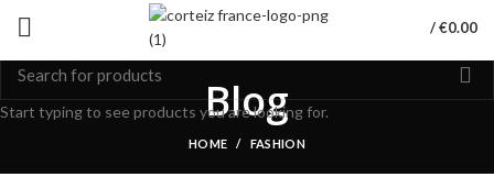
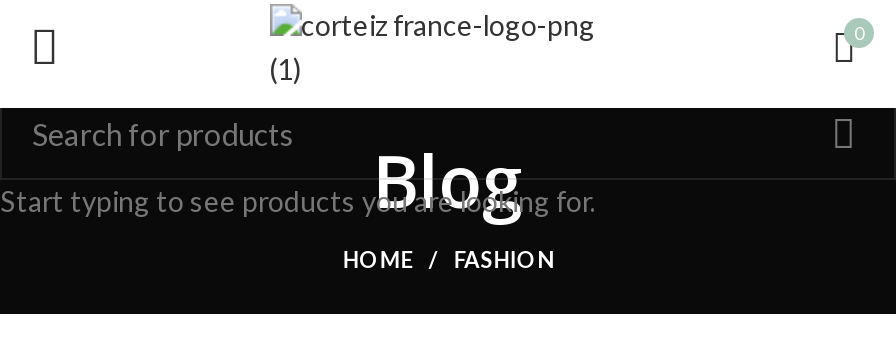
[430,18,477,36] / €0.00 -> [854,22,864,44] 0

